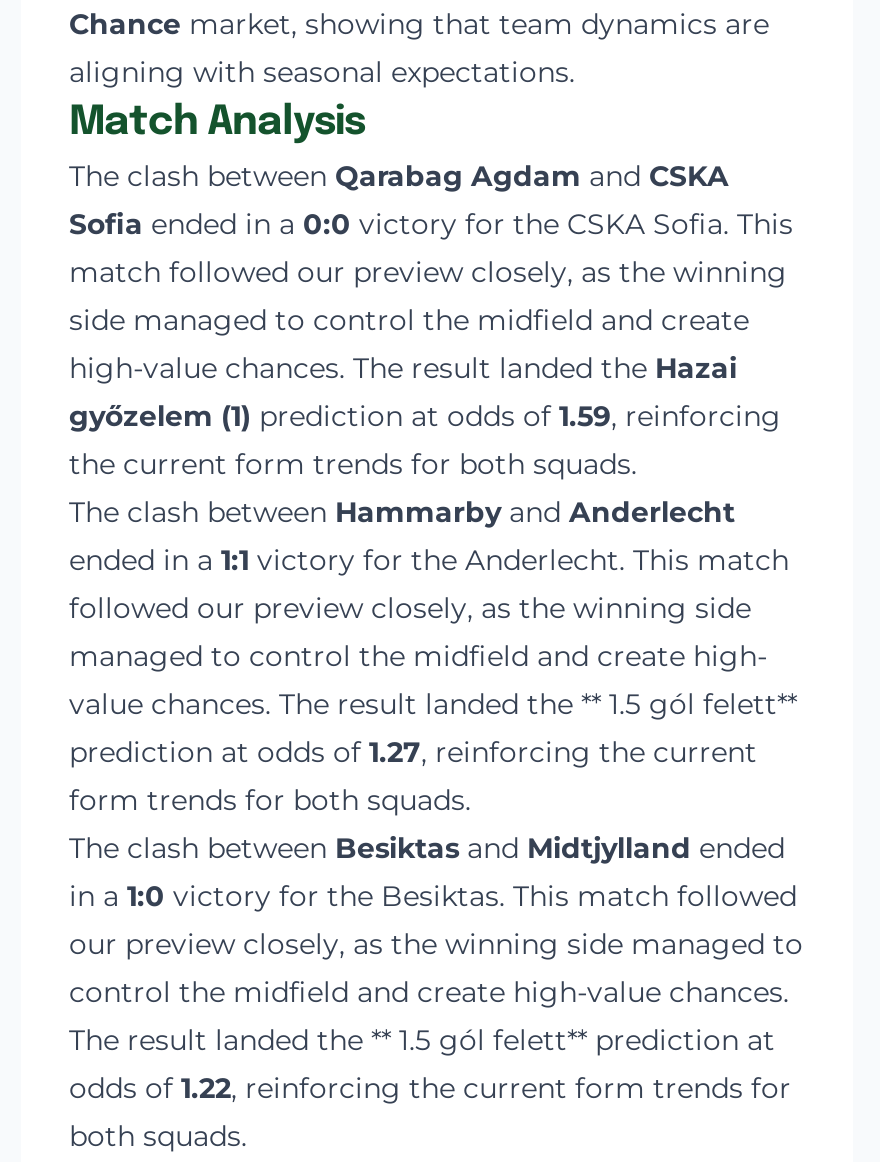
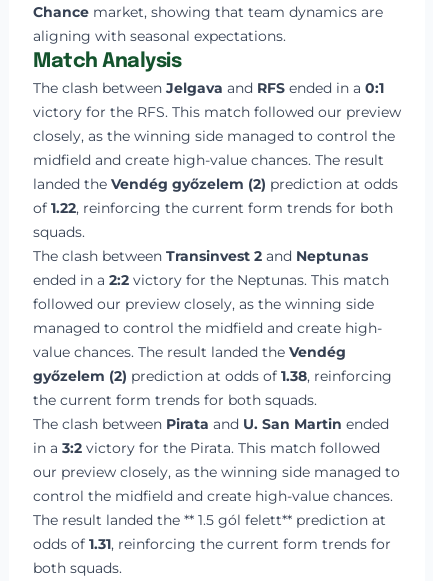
[69,158,793,578] The clash between Qarabag Agdam and CSKA | Sofia ended in a 0:0 victory for the CSKA Sofia. This | match followed our preview closely, as the winning | side managed to control the midfield and create | high-value chances. The result landed the Hazai | győzelem (1) prediction at odds of 1.59, reinforcing | The clash between Hammarby and Anderlecht | ended in a 1:1 victory for the Anderlecht. This match -> [33,79,401,289] The clash between Jelgava and RFS ended in a 0:1 | victory for the RFS. This match followed our preview | closely, as the winning side managed to control the | midfield and create high-value chances. The result | landed the Vendég győzelem (2) prediction at odds | of 1.22, reinforcing the current form trends for both | squads. | The clash between Transinvest 2 and Neptunas | ended in a 2:2 victory for the Neptunas. This match
moved [69,446,637,482] -> [33,391,317,409]: the current form trends for both squads.
[69,686,797,914] value chances. The result landed the ** 1.5 gól felett** | prediction at odds of 1.27, reinforcing the current | form trends for both squads. | The clash between Besiktas and Midtjylland ended | in a 1:0 victory for the Besiktas. This match followed -> [33,343,392,457] value chances. The result landed the Vendég | győzelem (2) prediction at odds of 1.38, reinforcing | The clash between Pirata and U. San Martin ended | in a 3:2 victory for the Pirata. This match followed
[69,1070,791,1106] odds of 1.22, reinforcing the current form trends for -> [33,535,391,553] odds of 1.31, reinforcing the current form trends for

